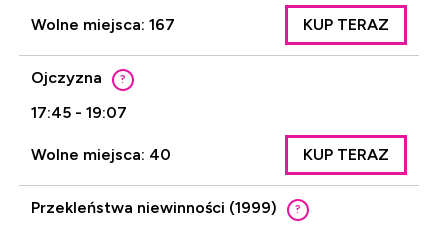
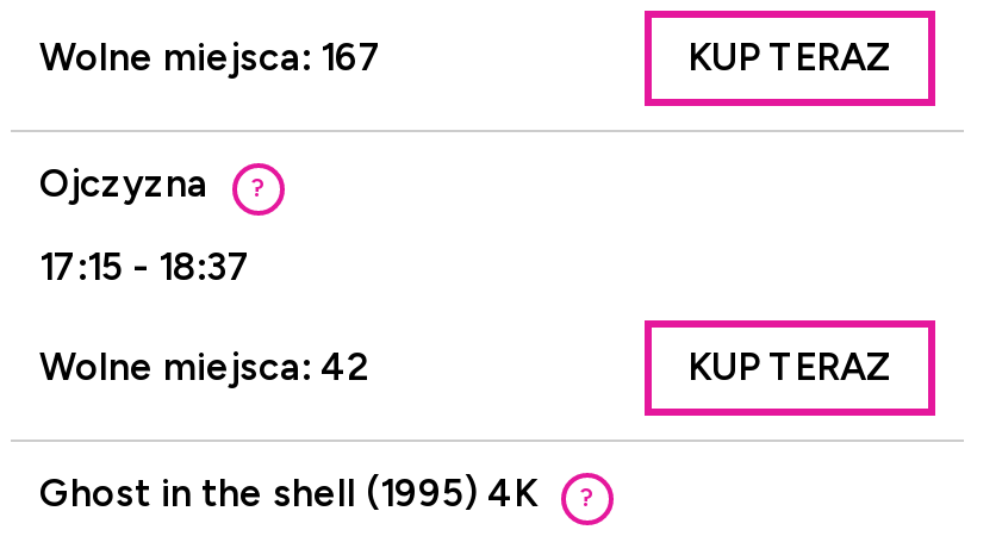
[31,103,127,122] 17:45 - 19:07 -> [39,244,251,289] 17:15 - 18:37
[31,145,171,164] Wolne miejsca: 40 -> [39,344,368,389] Wolne miejsca: 42
[31,198,277,217] Przekleństwa niewinności (1999) -> [39,470,537,516] Ghost in the shell (1995) 4K

